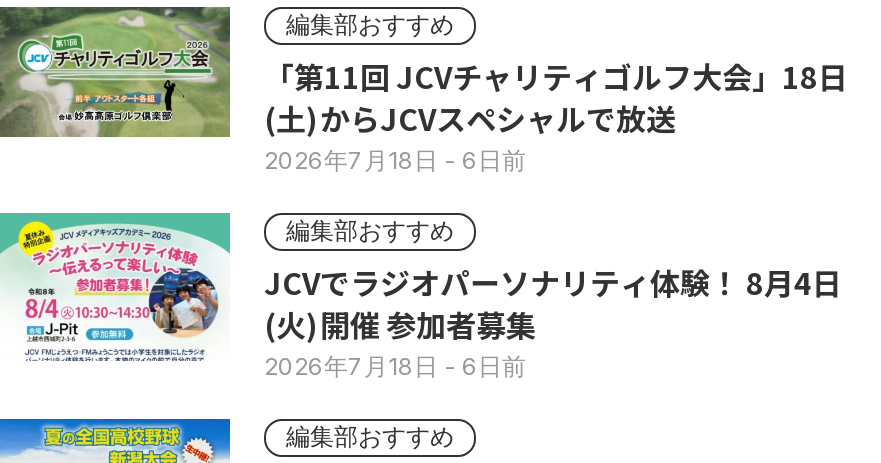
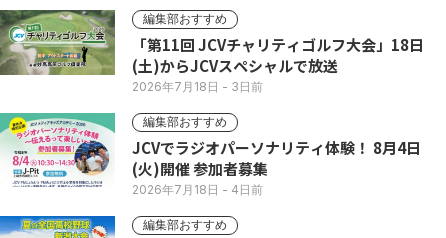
[264,145,526,175] 2026年7月18日- 6日前 -> [132,79,263,94] 2026年7月18日- 3日前
[264,351,526,381] 2026年7月18日- 6日前 -> [132,182,263,197] 2026年7月18日- 4日前

